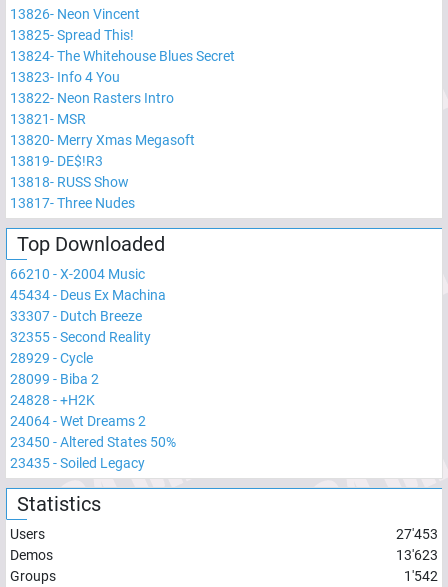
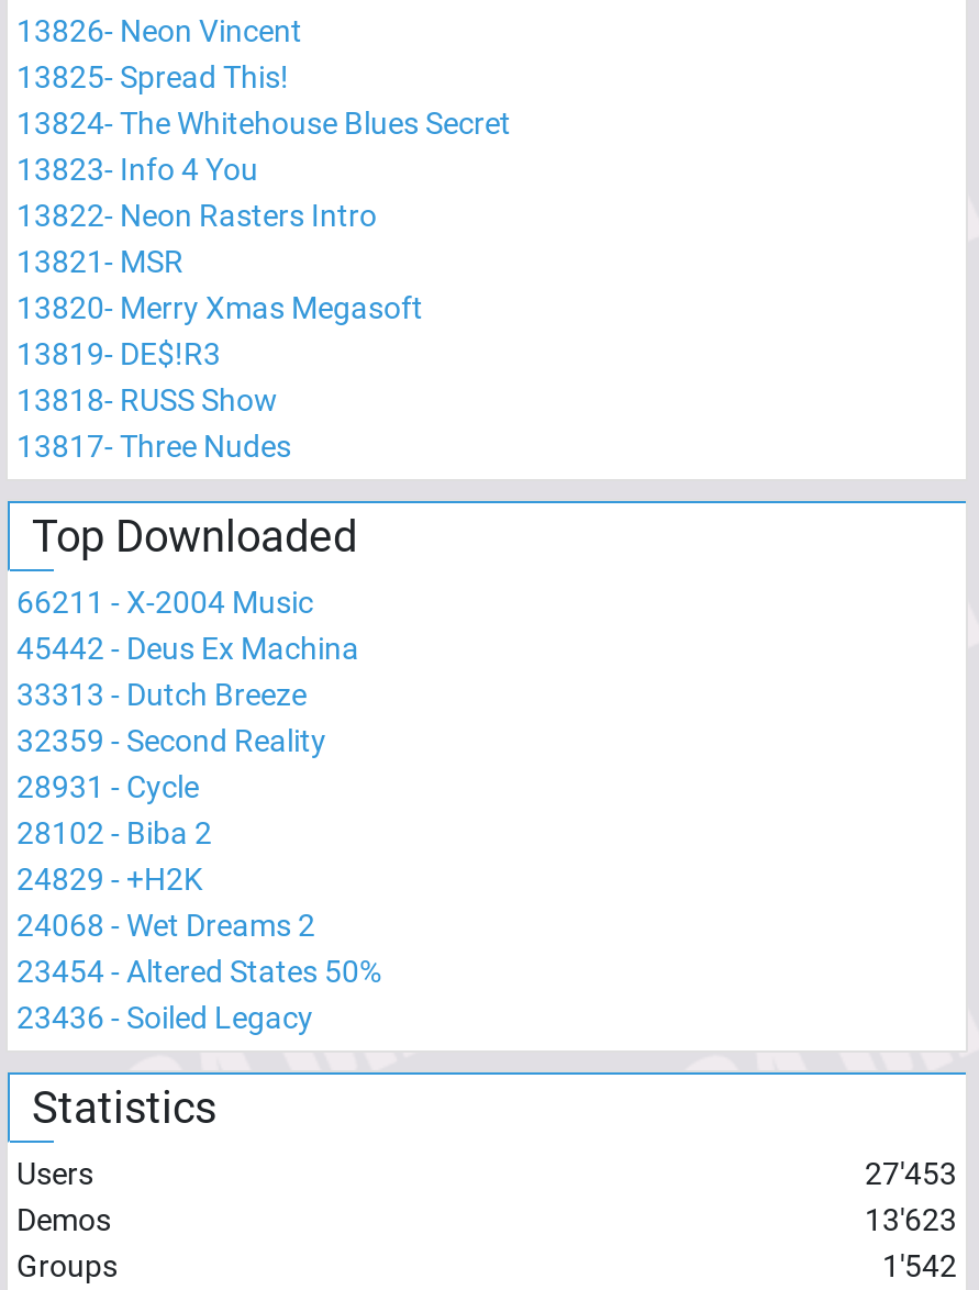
[10,266,145,282] 66210 - X-2004 Music -> [16,584,313,620] 66211 - X-2004 Music
[10,287,166,303] 45434 - Deus Ex Machina -> [16,630,359,666] 45442 - Deus Ex Machina
[10,308,142,324] 33307 - Dutch Breeze -> [16,677,307,712] 33313 - Dutch Breeze
[10,329,151,345] 32355 - Second Reality -> [16,723,326,758] 32359 - Second Reality
[10,350,93,366] 28929 - Cycle -> [16,769,199,804] 28931 - Cycle
[10,371,99,387] 28099 - Biba 2 -> [16,815,212,850] 28102 - Biba 2
[10,392,95,408] 24828 - +H2K -> [16,861,203,896] 24829 - +H2K
[10,413,146,429] 24064 - Wet Dreams 2 -> [16,907,315,943] 24068 - Wet Dreams 2
[10,434,176,450] 23450 - Altered States 50% -> [16,954,381,989] 23454 - Altered States 50%
[10,455,145,471] 23435 - Soiled Legacy -> [16,1000,313,1035] 23436 - Soiled Legacy

